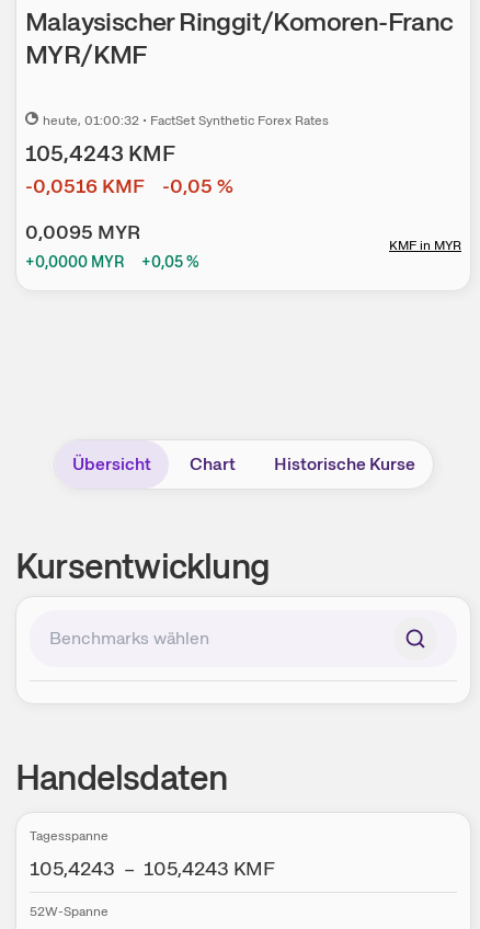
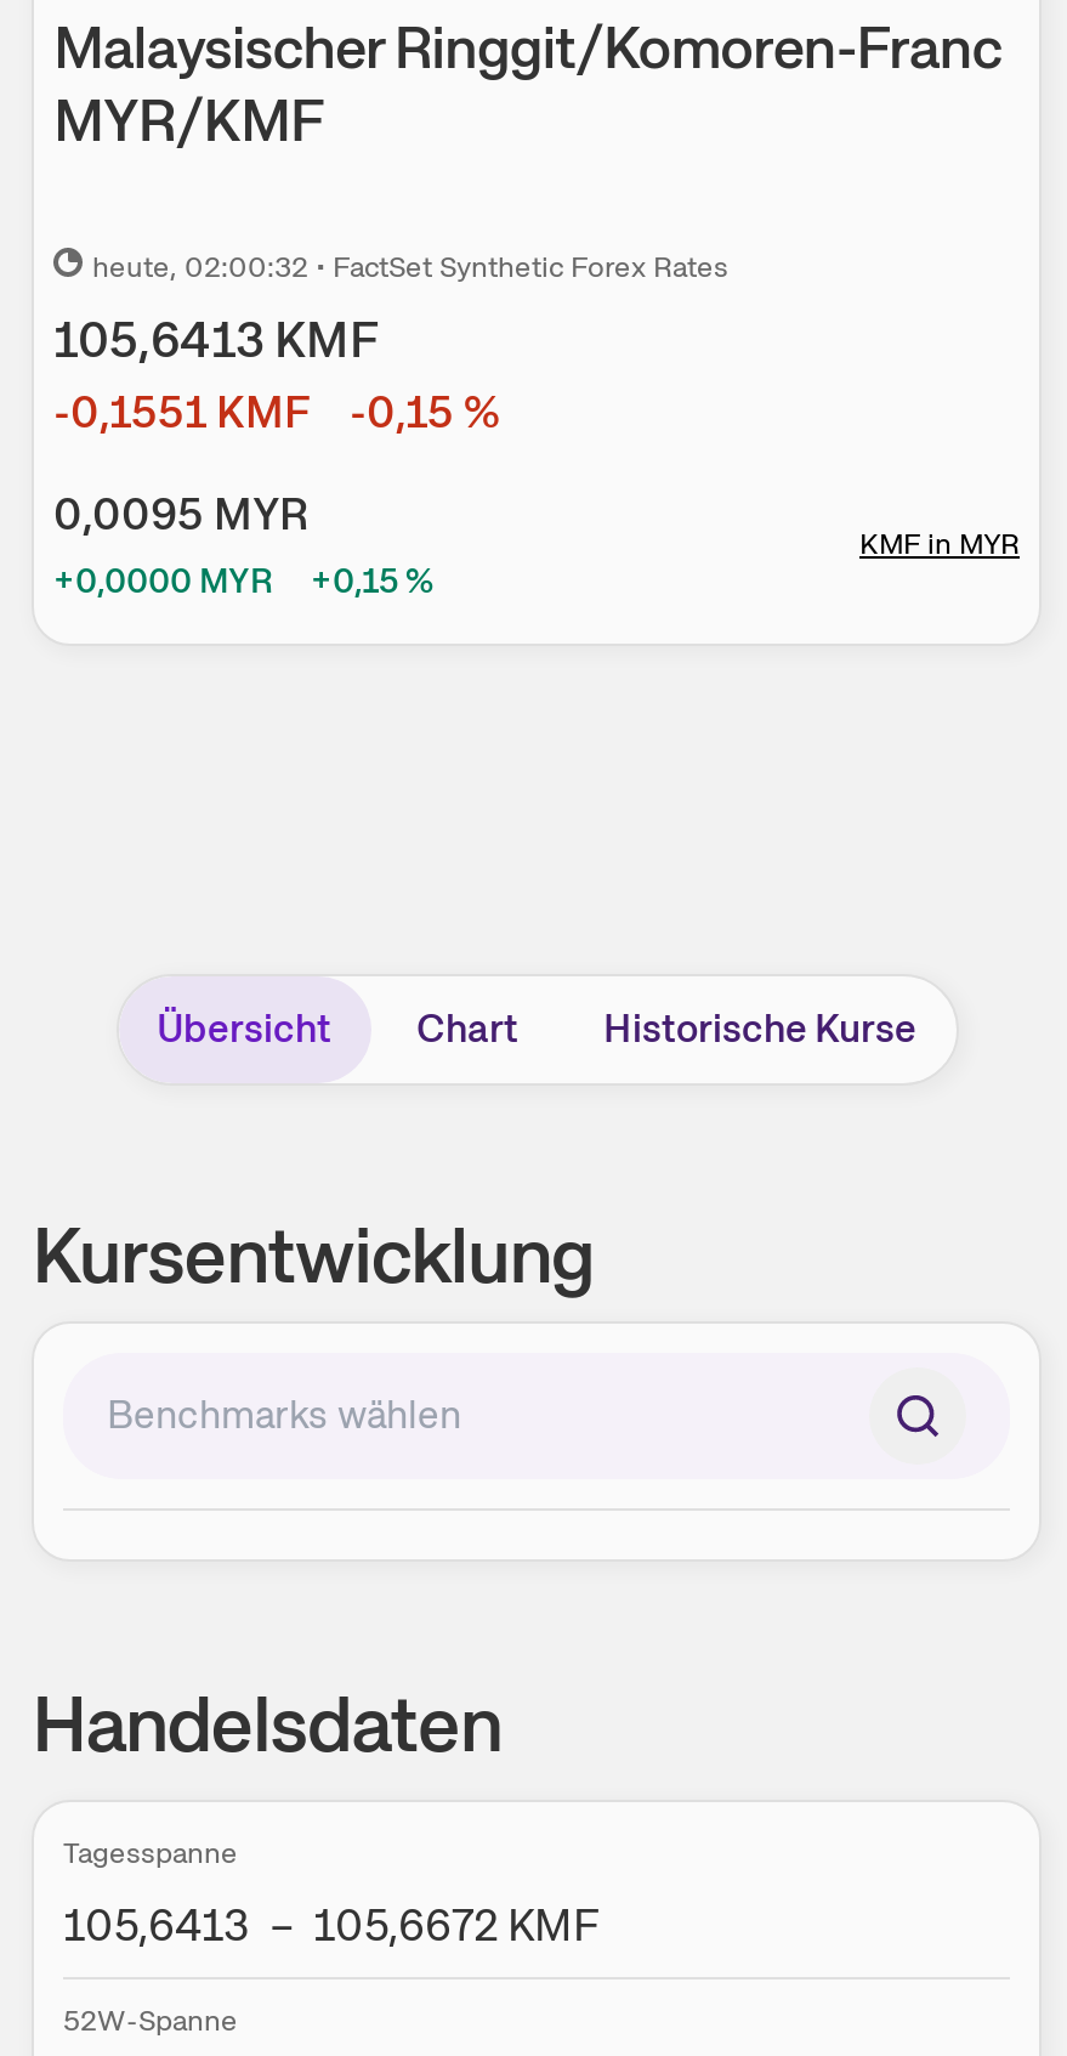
[43,112,329,129] heute, 01:00:32 • FactSet Synthetic Forex Rates -> [92,248,728,287] heute, 02:00:32 • FactSet Synthetic Forex Rates
[25,139,175,168] 105,4243 KMF -> [53,309,379,372] 105,6413 KMF
[25,173,145,199] -0,0516 KMF -> [53,384,311,440] -0,1551 KMF
[162,173,233,199] -0,05 % -> [350,384,500,440] -0,15 %
[25,252,199,272] +0,0000 MYR +0,05 % -> [53,559,435,603] +0,0000 MYR +0,15 %
[30,856,275,881] 105,4243 – 105,4243 KMF -> [63,1897,600,1953] 105,6413 – 105,6672 KMF

